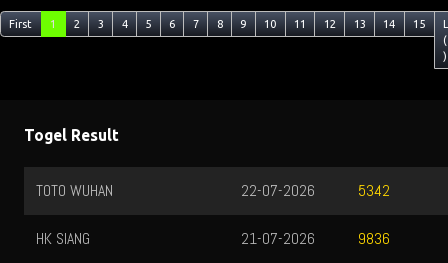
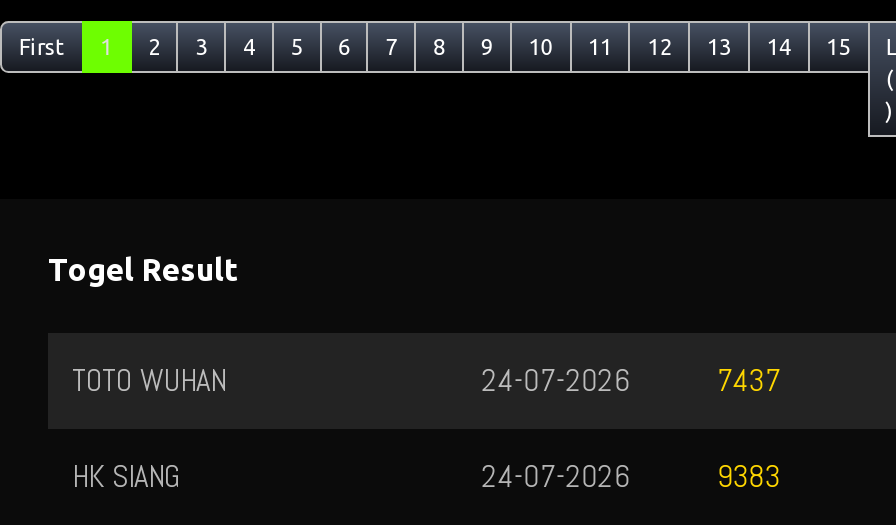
[241,181,315,201] 22-07-2026 -> [481,360,629,400] 24-07-2026
[358,181,390,201] 5342 -> [717,361,781,401] 7437
[241,229,315,249] 21-07-2026 -> [481,456,629,496] 24-07-2026
[358,229,390,249] 9836 -> [717,457,781,497] 9383

